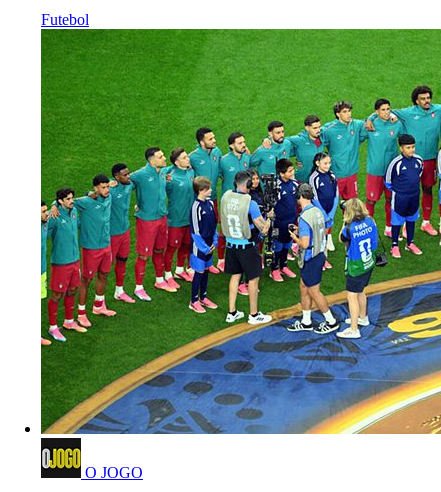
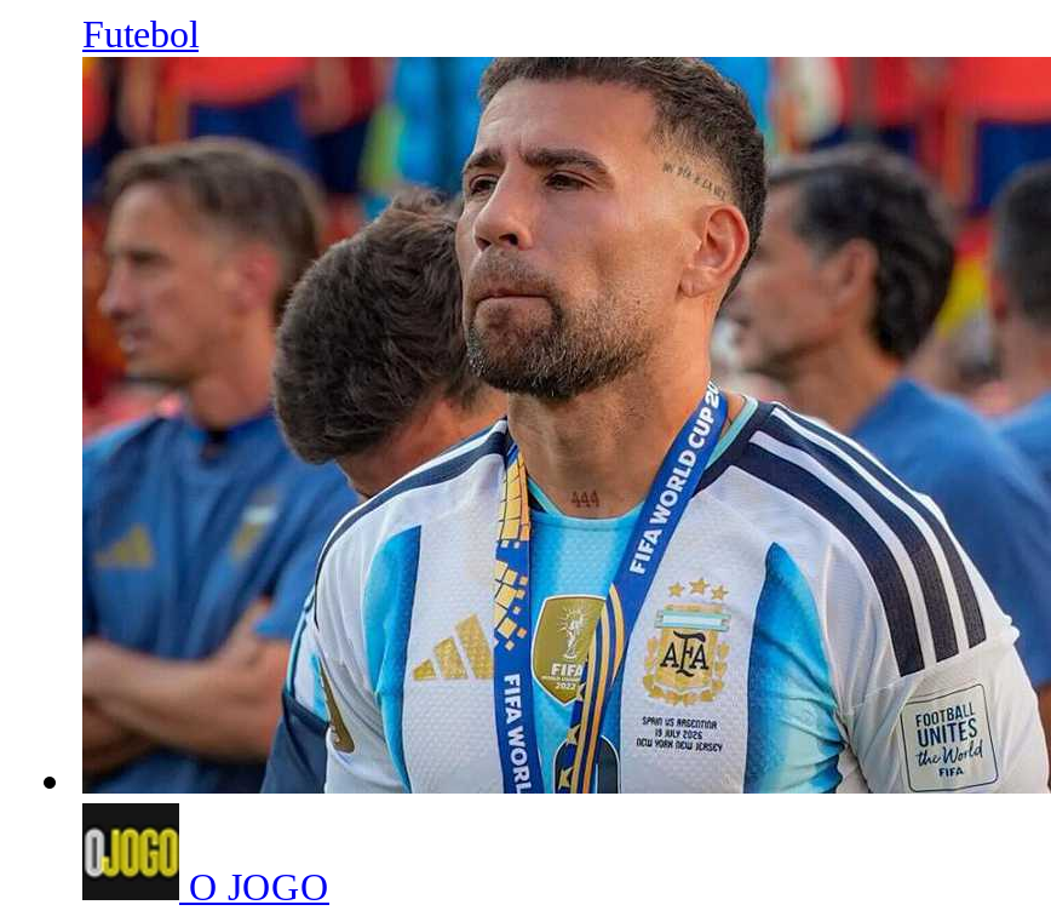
[40,28,438,435] [image] -> [80,55,1044,796] [image]

